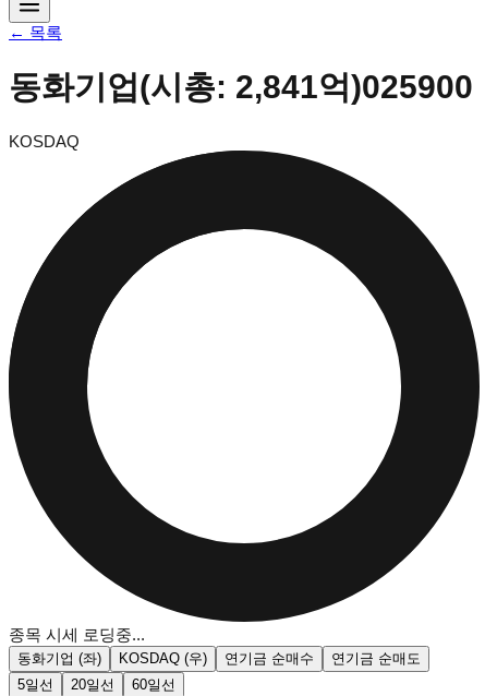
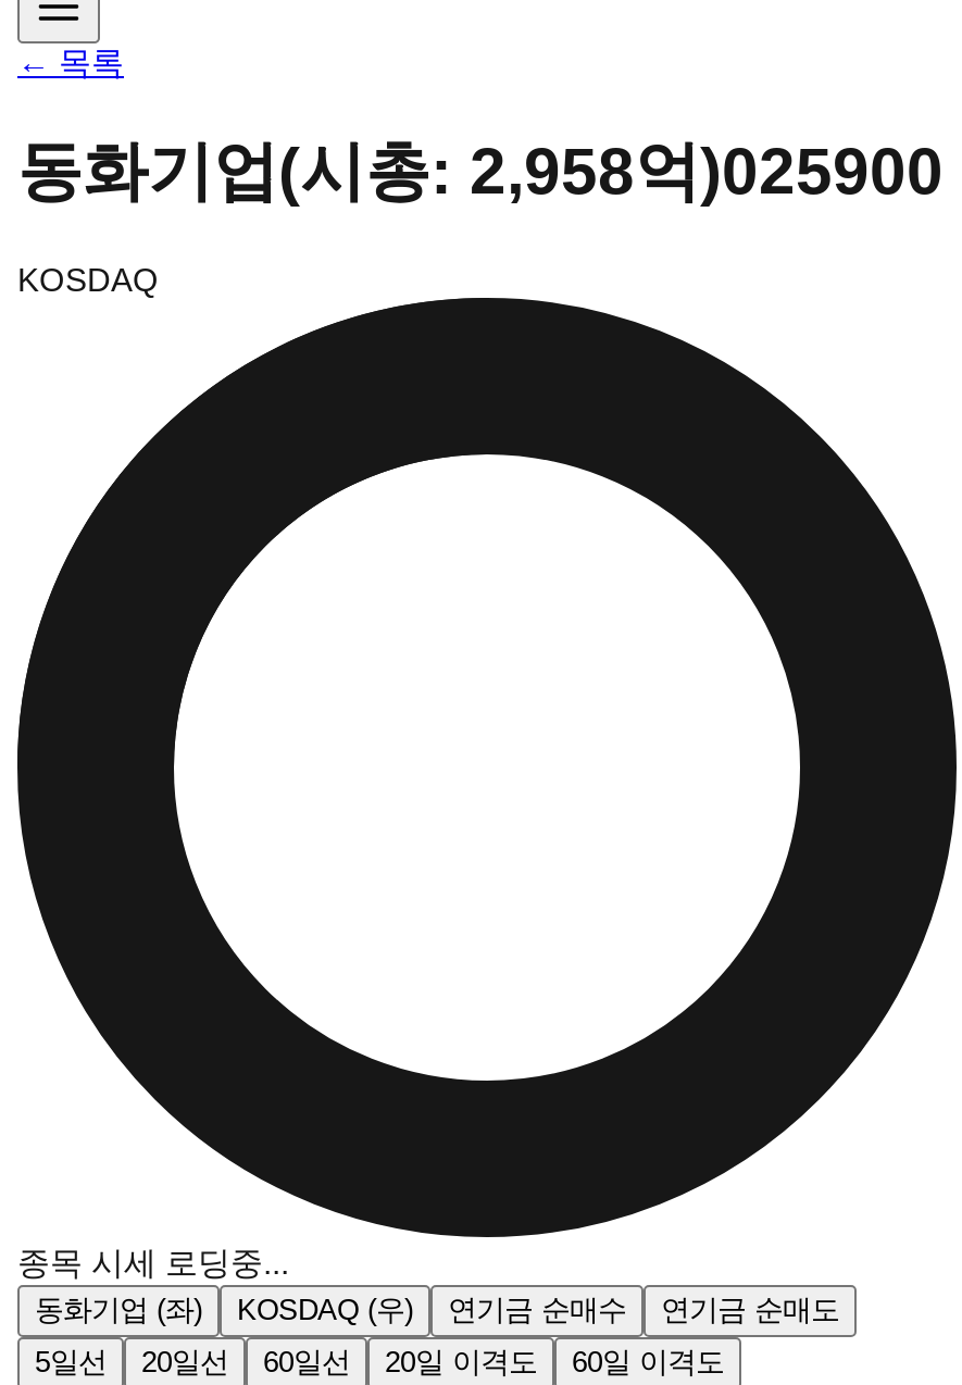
[9,69,473,105] 동화기업(시총: 2,841억)025900 -> [17,135,944,207] 동화기업(시총: 2,958억)025900
none -> [385,1346,724,1379] 20일 이격도 | 60일 이격도

